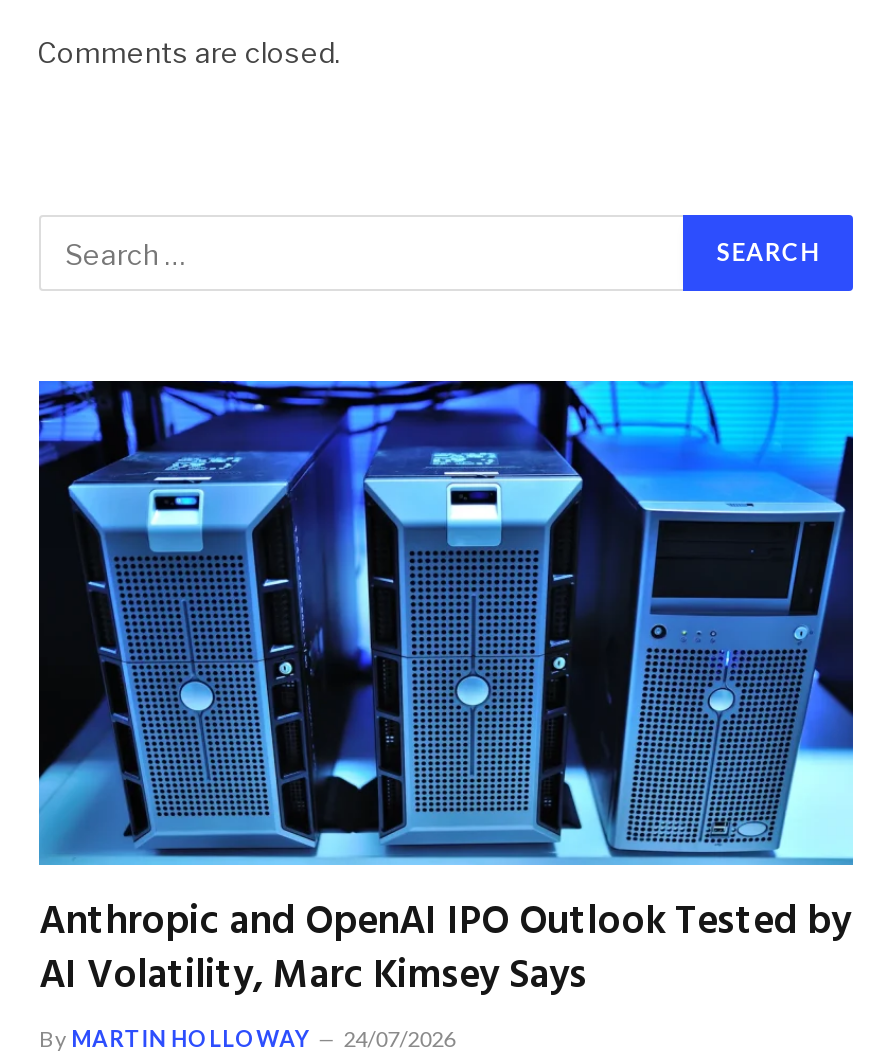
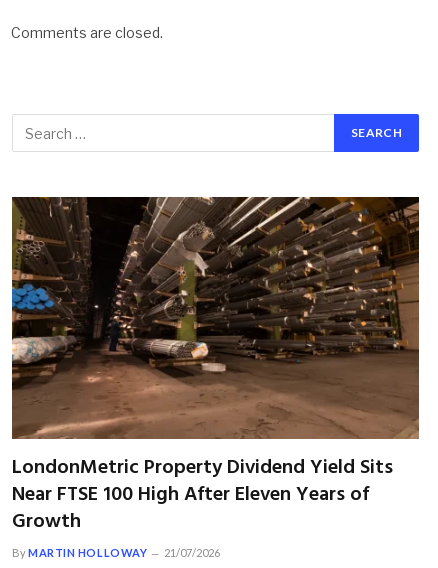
[37,379,855,1010] [image] | Anthropic and OpenAI IPO Outlook Tested by | AI Volatility, Marc Kimsey Says -> [11,196,420,538] [image] | LondonMetric Property Dividend Yield Sits | Near FTSE 100 High After Eleven Years of | Growth
[39,1026,455,1052] By MARTIN HOLLOWAY 24/07/2026 -> [12,546,220,559] By MARTIN HOLLOWAY 21/07/2026

